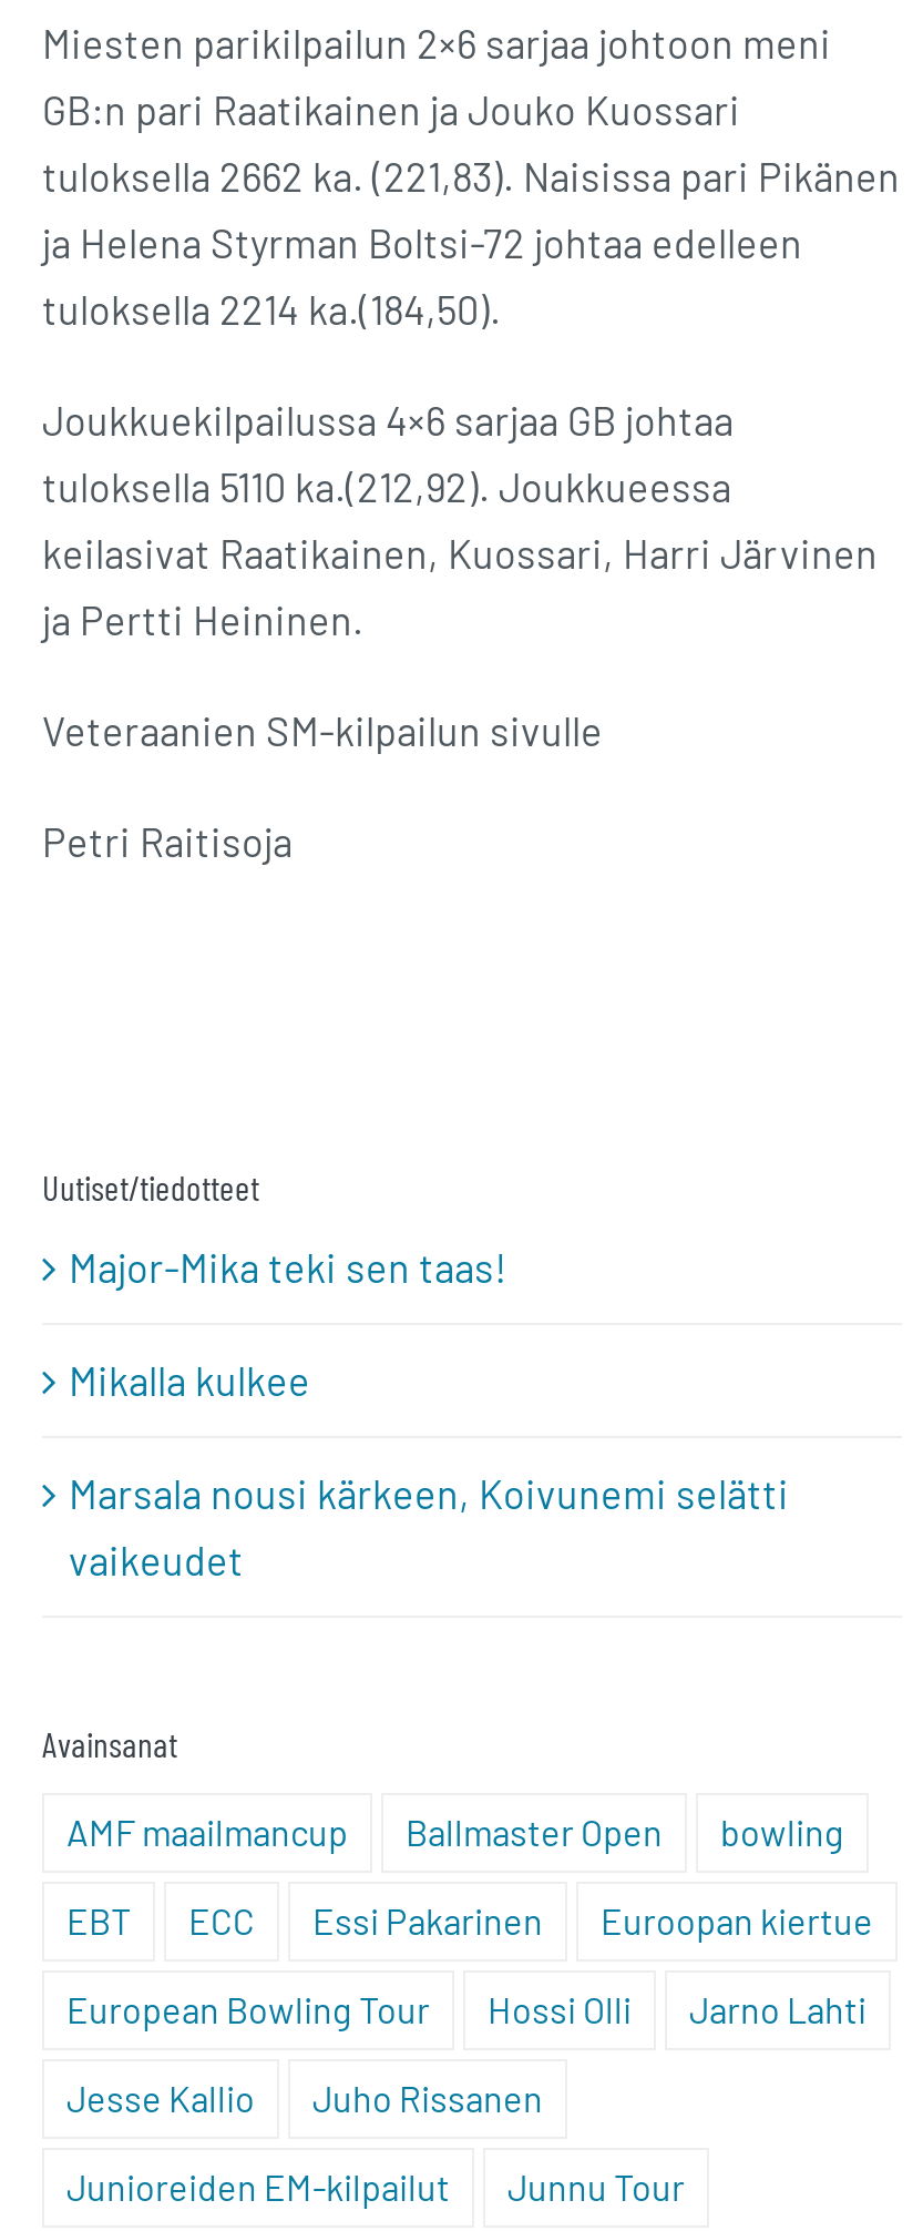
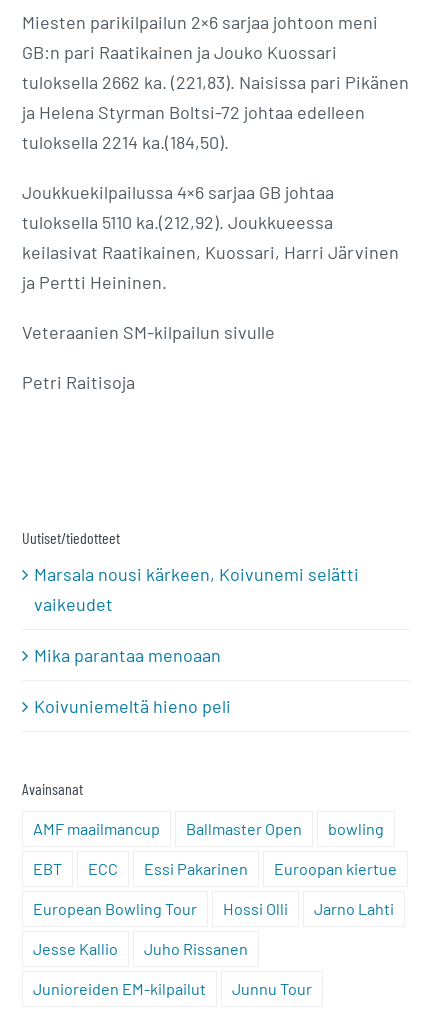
[69,1242,507,1404] Major-Mika teki sen taas! | Mikalla kulkee -> none
moved [69,1468,789,1584] -> [34,563,359,615]: Marsala nousi kärkeen, Koivunemi selätti | vaikeudet
none -> [34,644,231,717] Mika parantaa menoaan | Koivuniemeltä hieno peli

